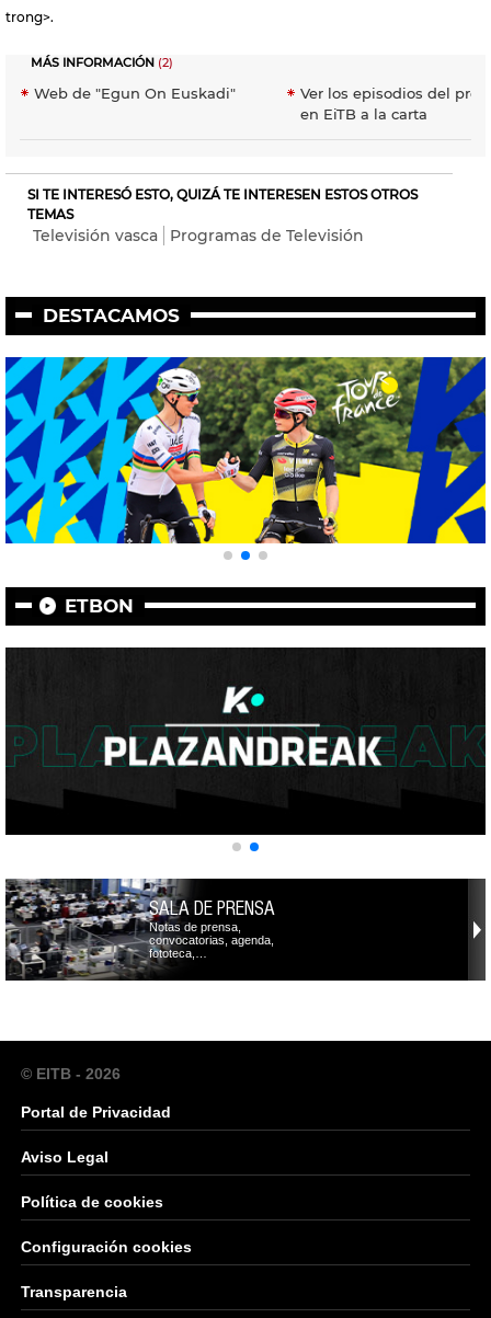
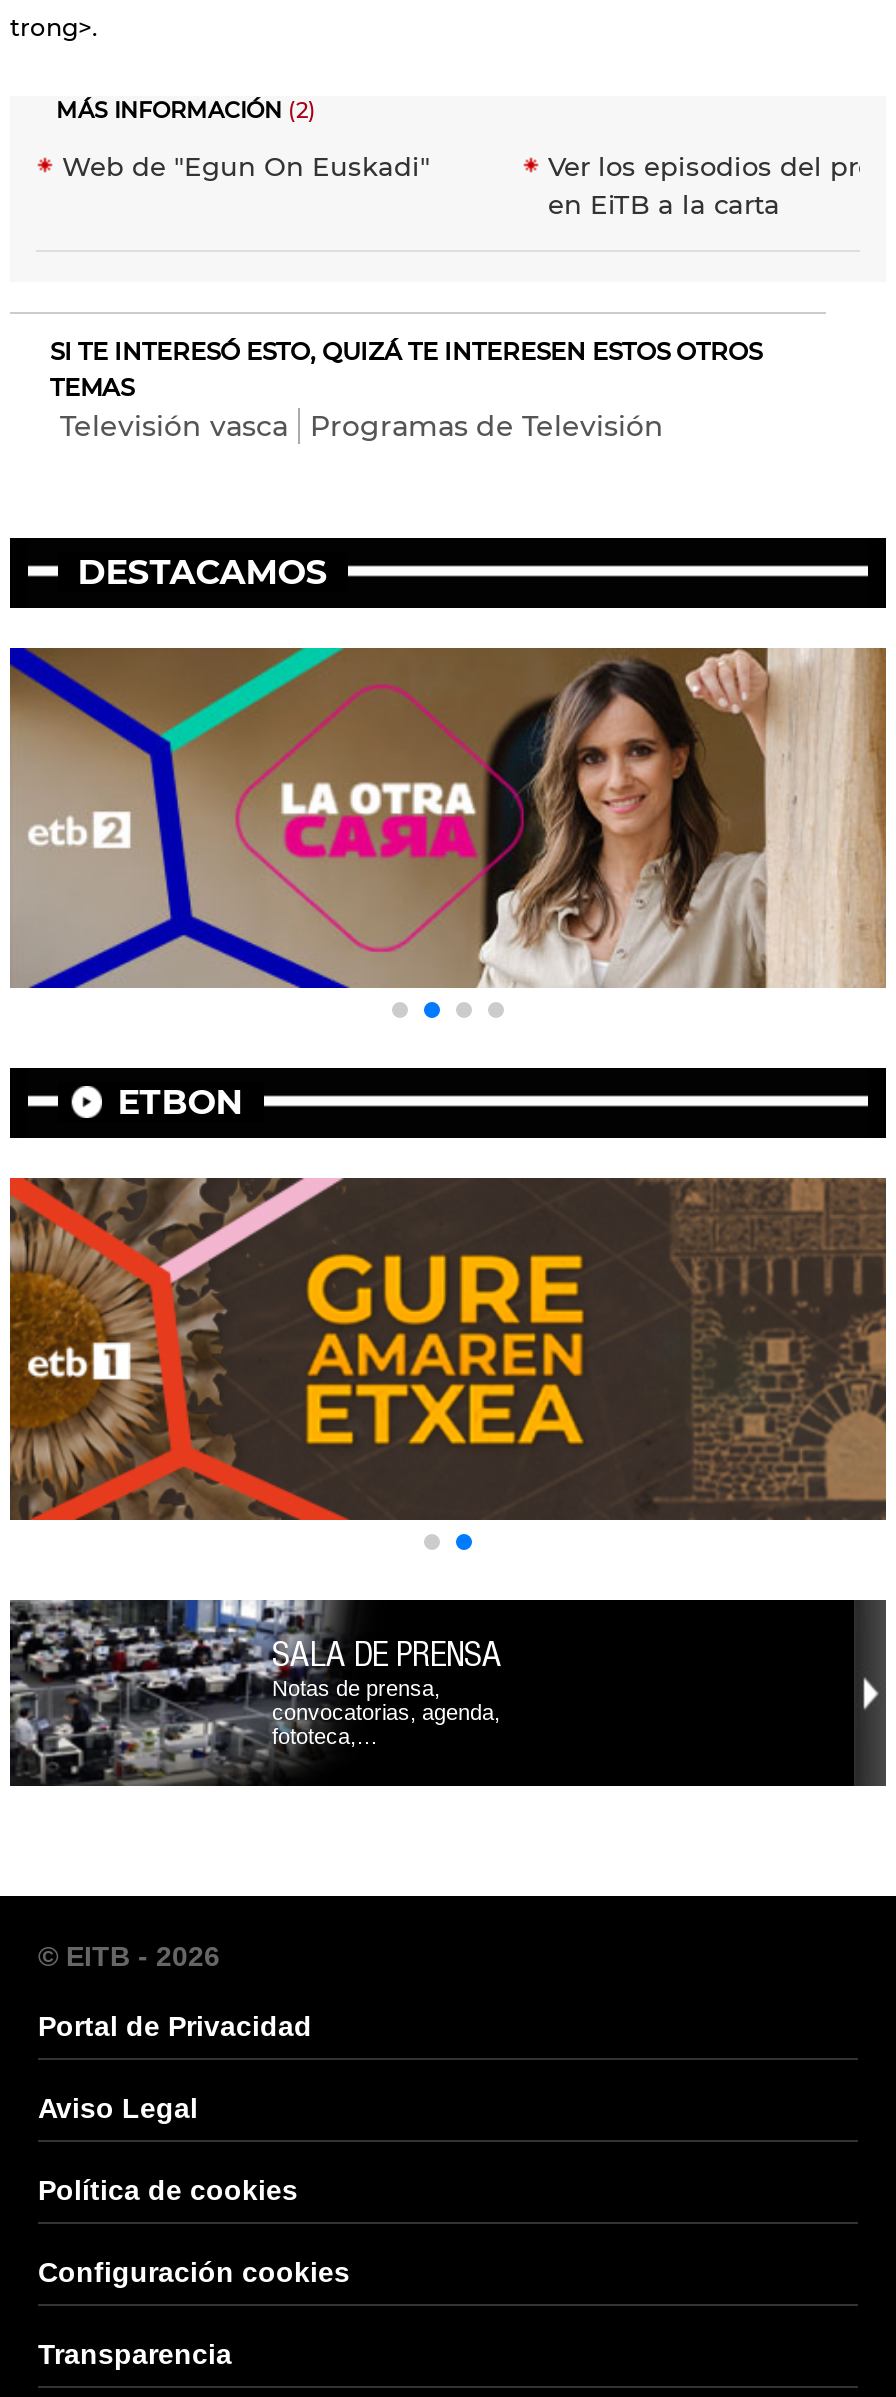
[4,356,487,561] [image] -> [8,646,888,1020] [image]
[4,646,487,836] [image] -> [8,1176,888,1522] [image]

